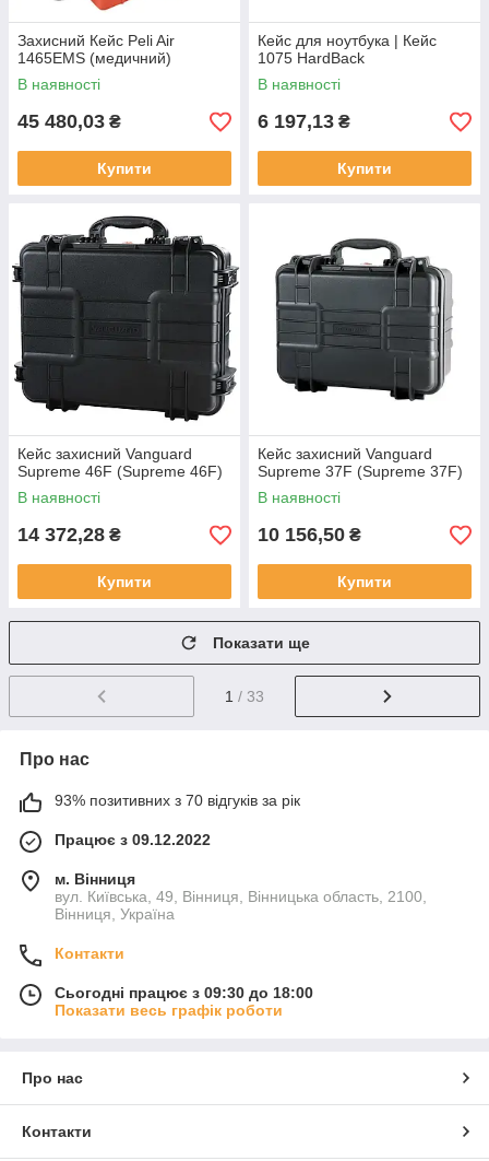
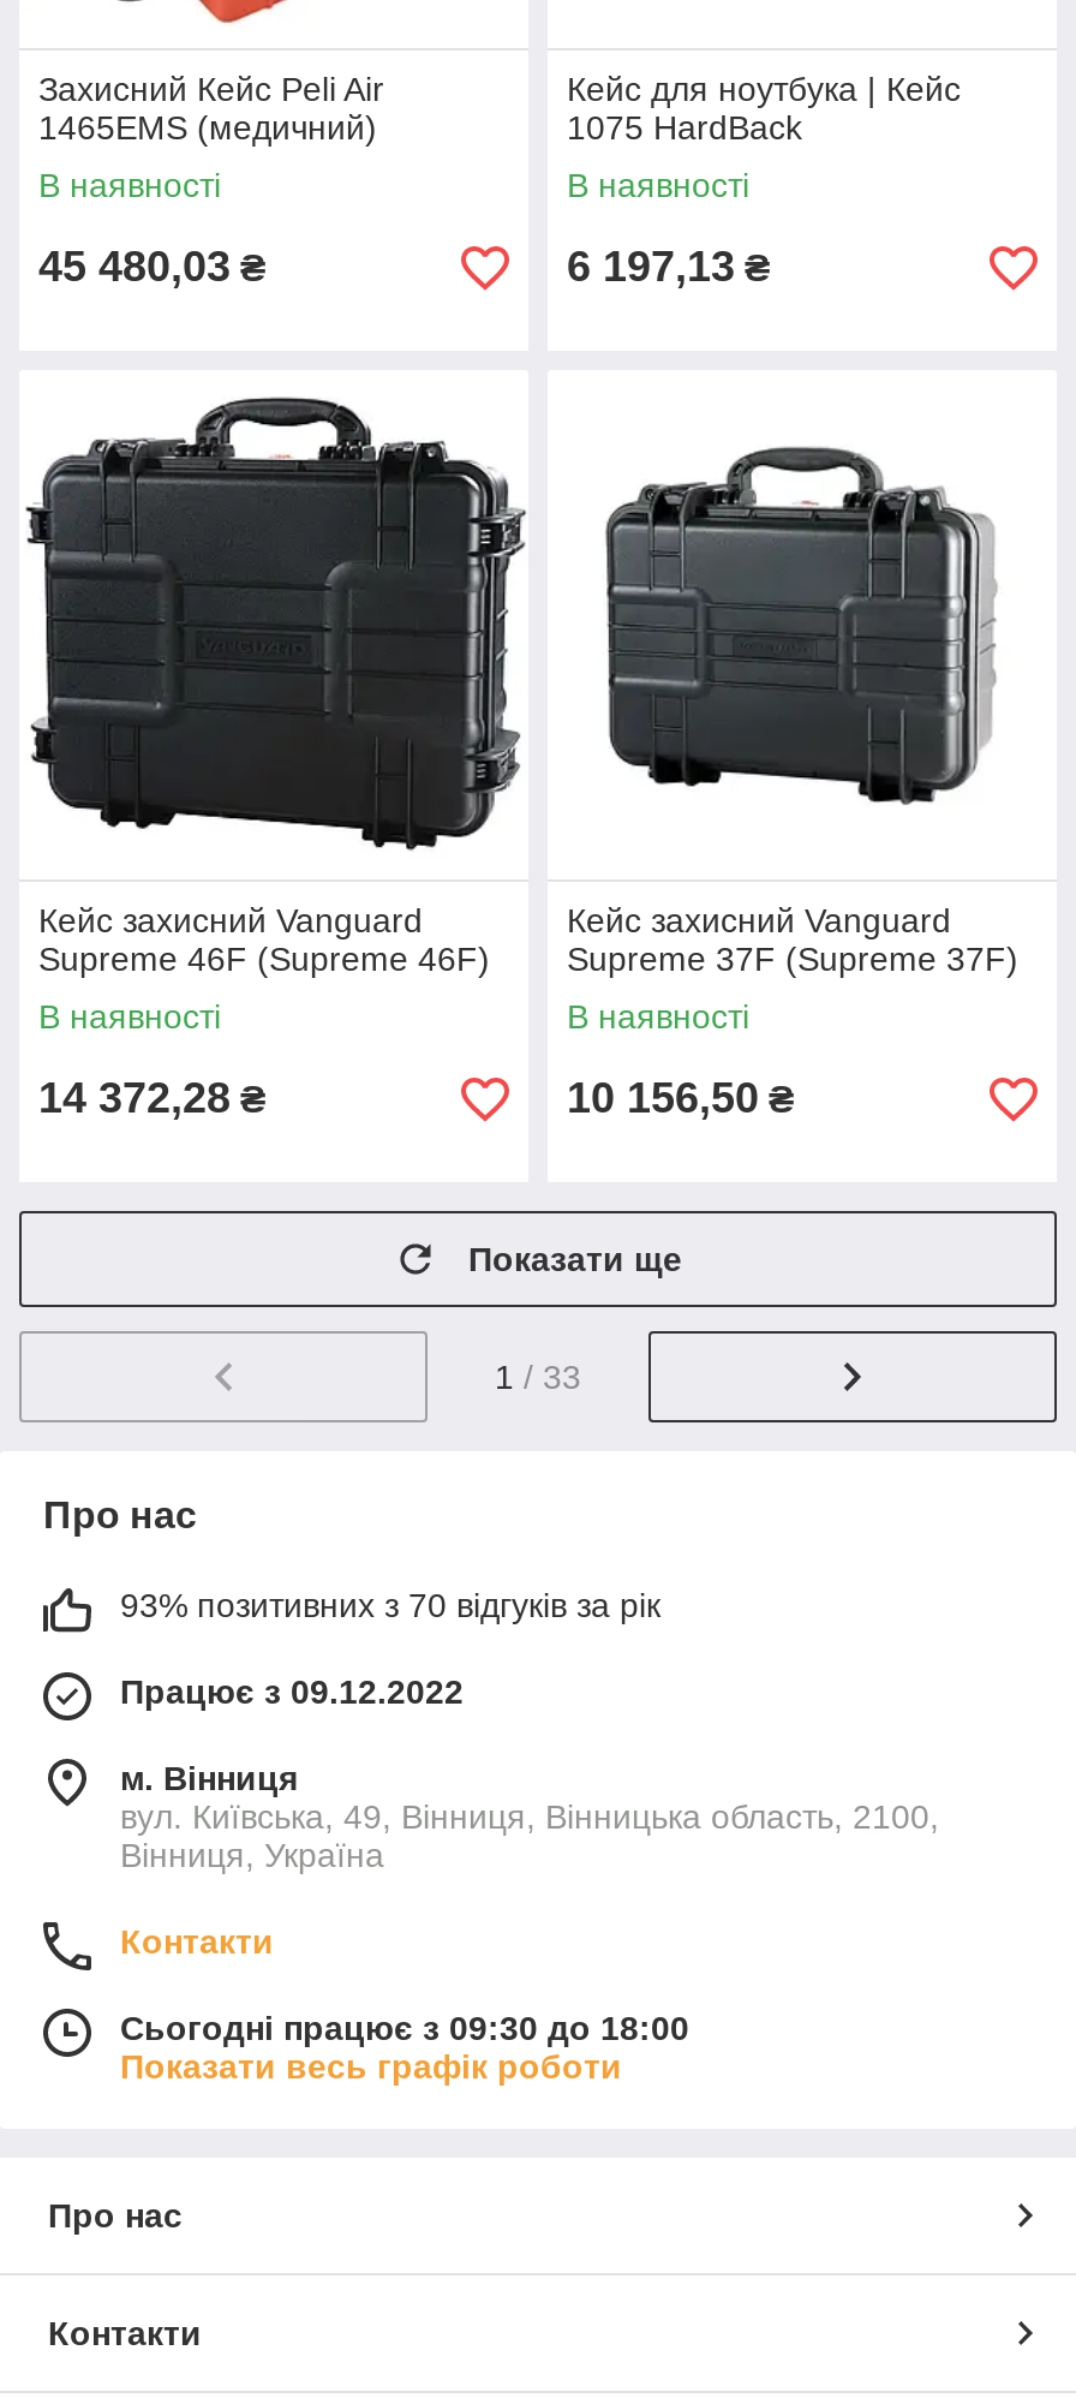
[97,160,152,177] Купити -> none
[337,160,392,177] Купити -> none
[97,573,152,591] Купити -> none
[337,573,392,591] Купити -> none

